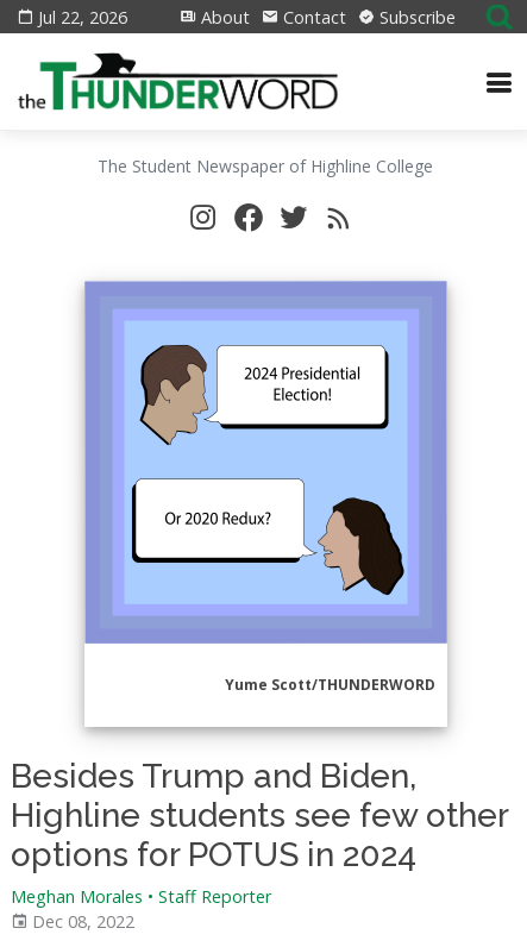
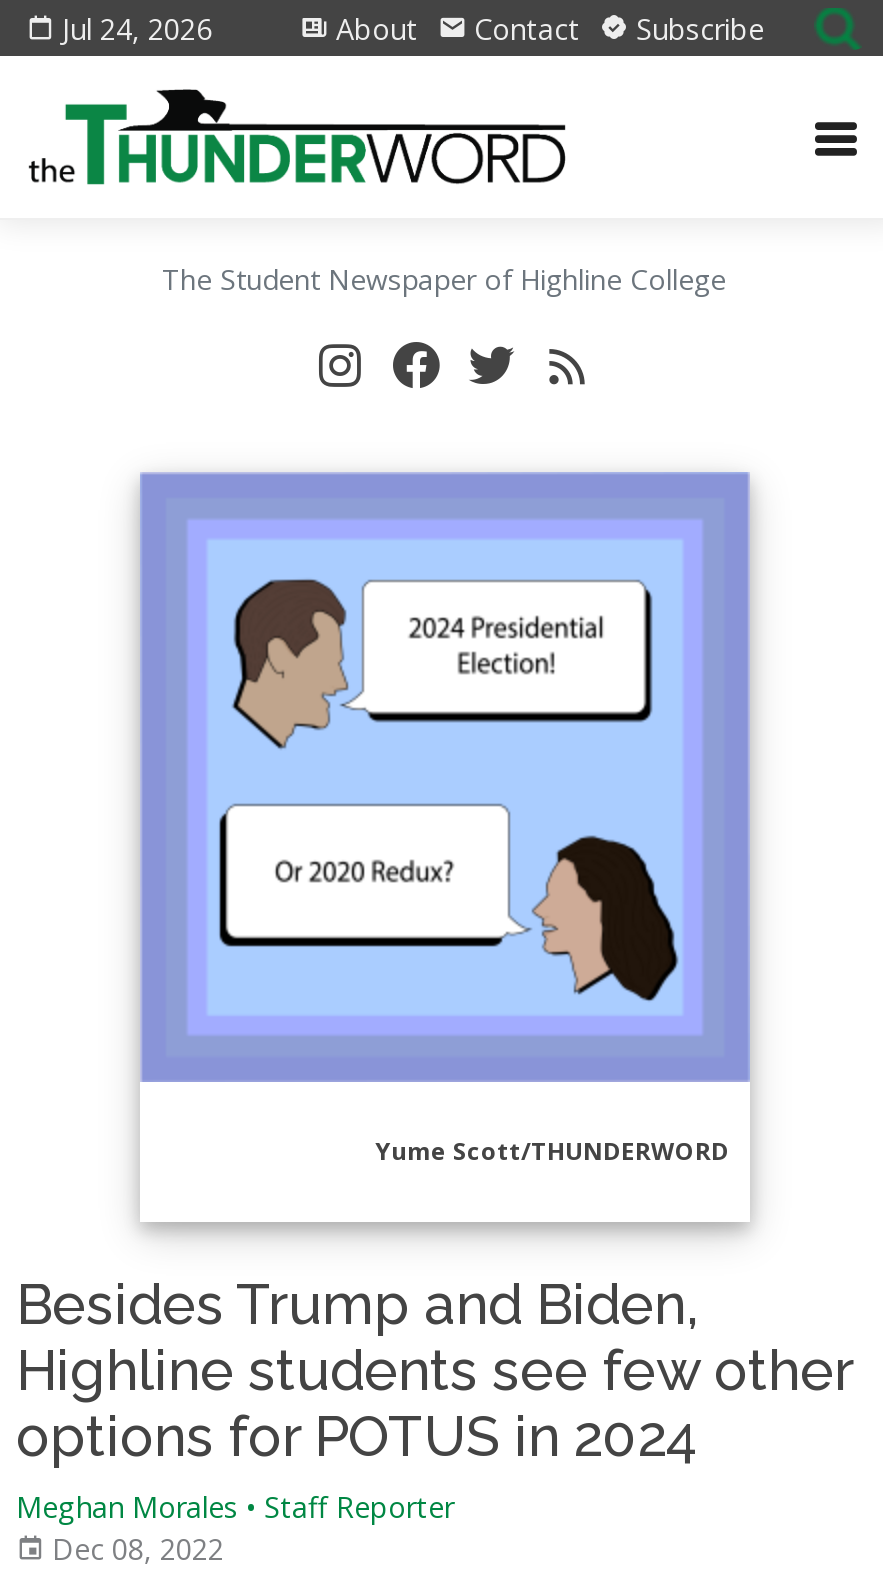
[38,6,127,29] Jul 22, 2026 -> [62,10,212,48] Jul 24, 2026

